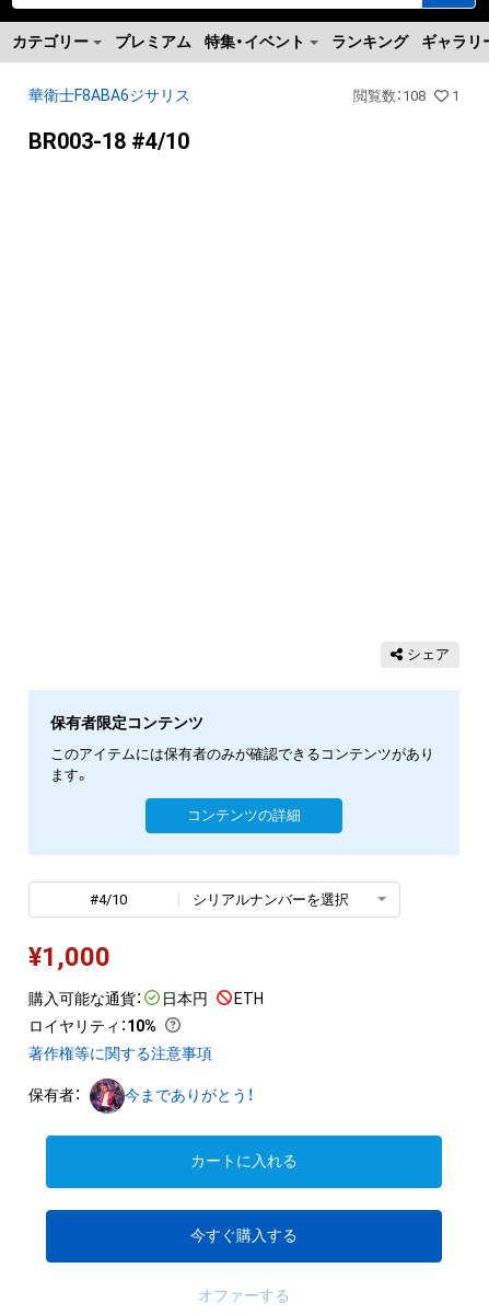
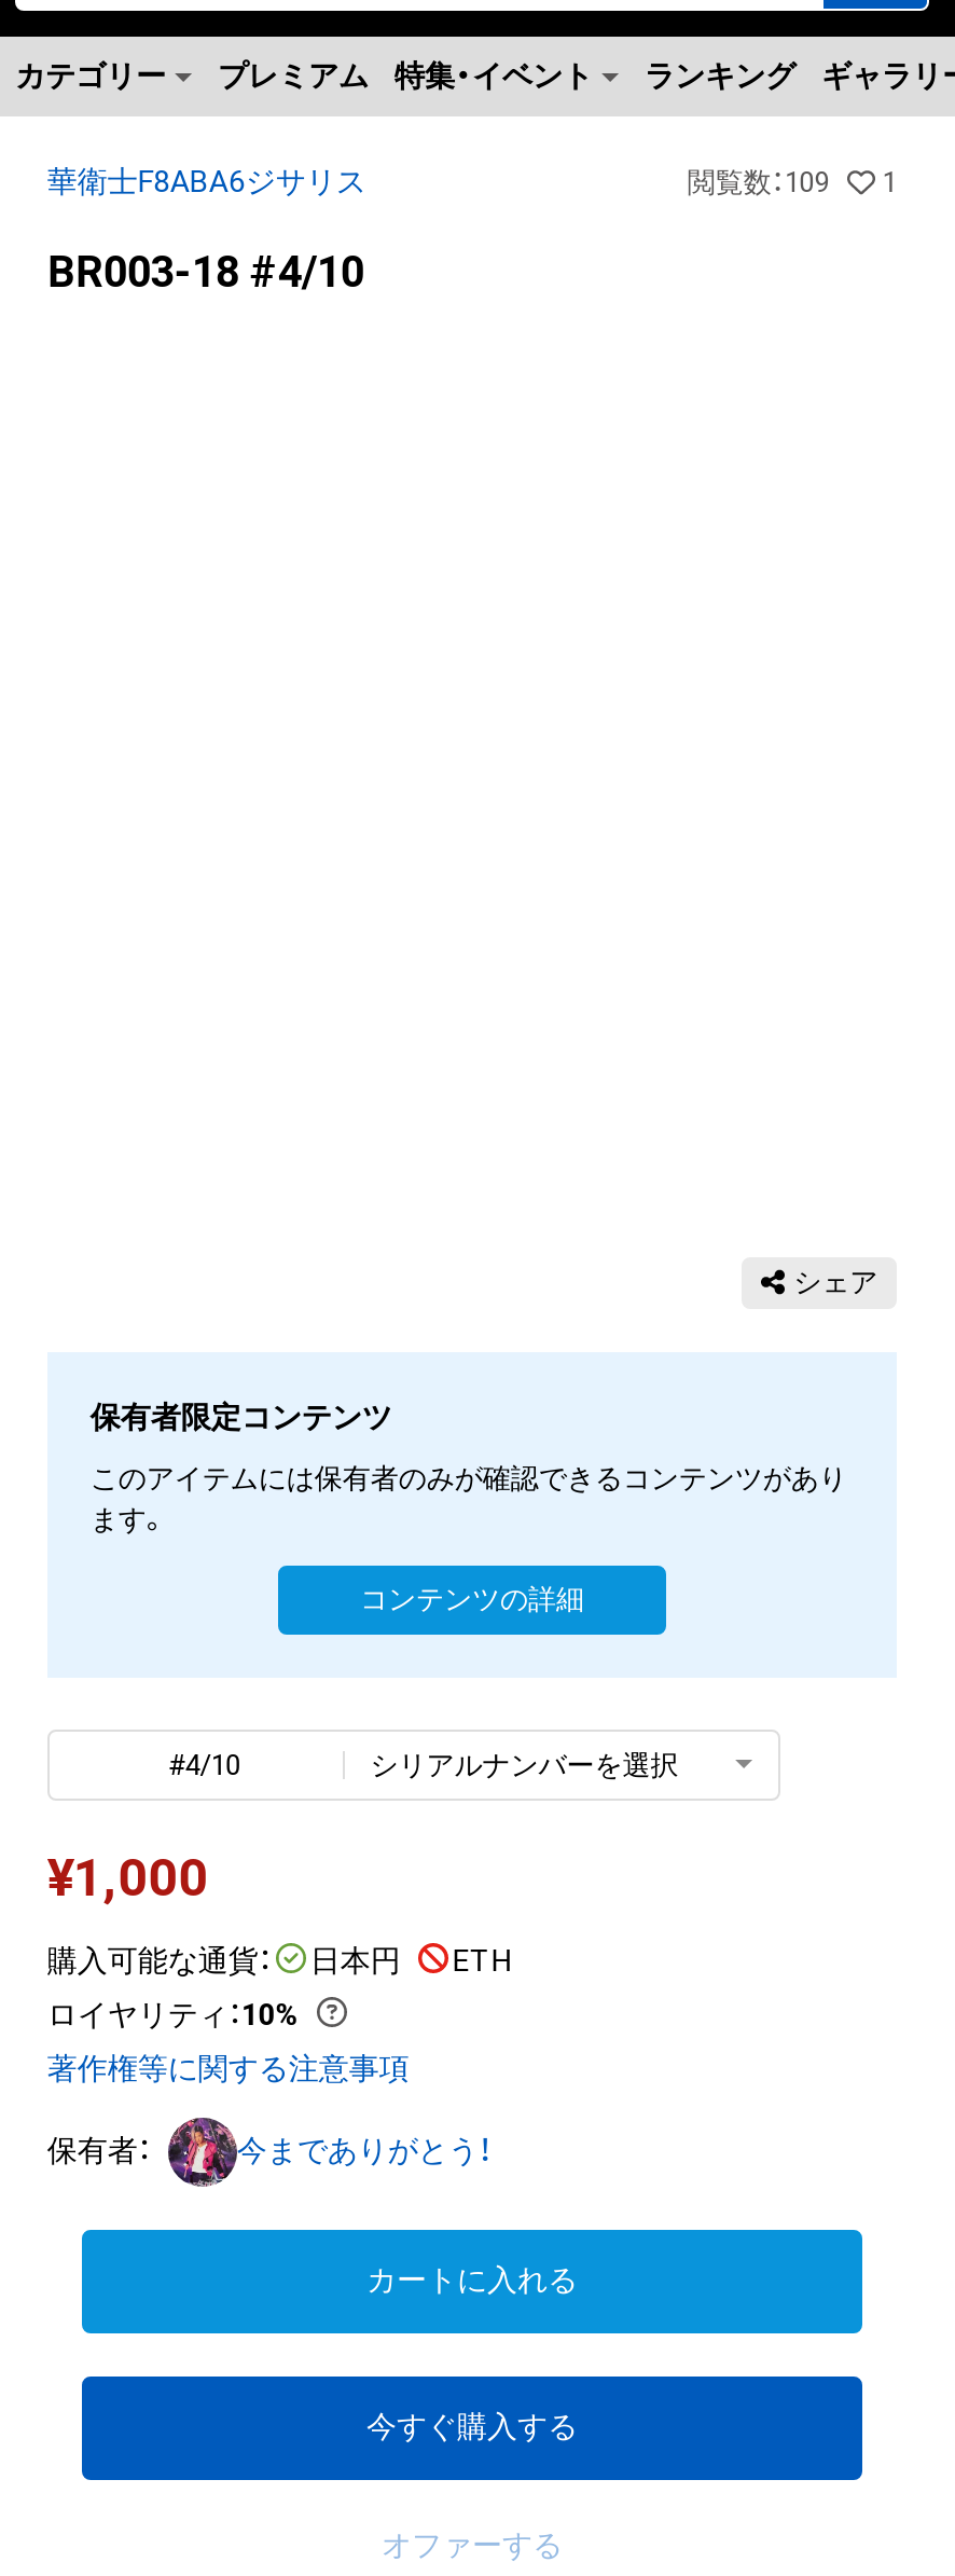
[353,88,460,104] 閲覧数：108 1 -> [687,166,897,198] 閲覧数：109 1

